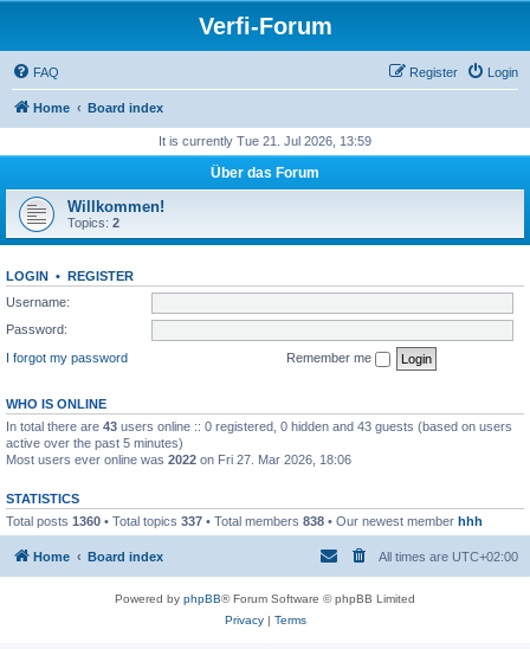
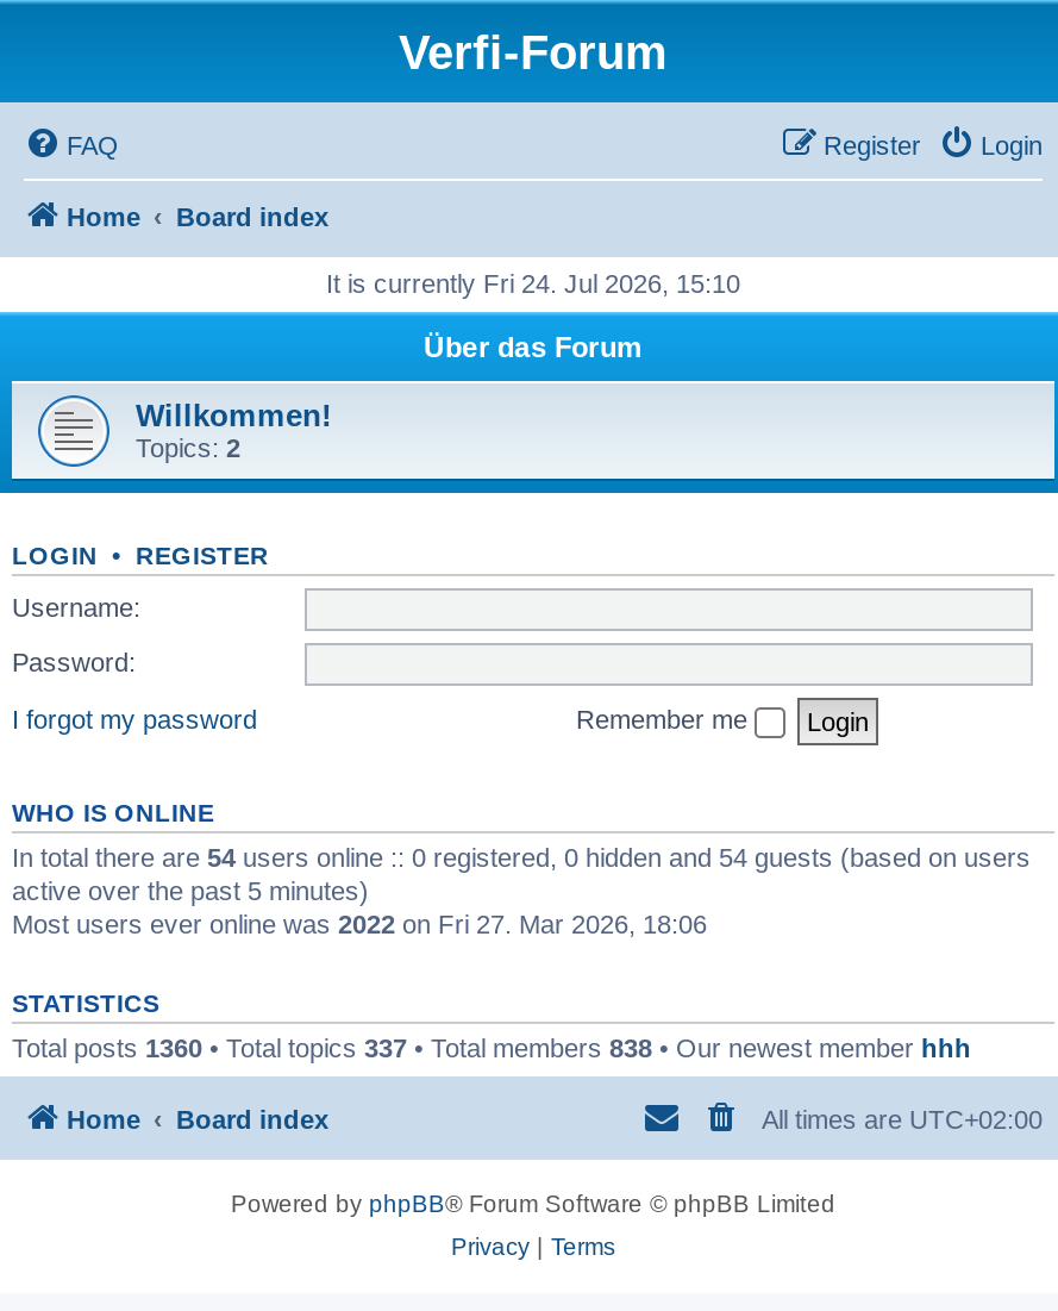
[159,134,371,148] It is currently Tue 21. Jul 2026, 13:59 -> [326,269,740,298] It is currently Fri 24. Jul 2026, 15:10
[6,419,512,433] In total there are 43 users online :: 0 registered, 0 hidden and 43 guests (based on users -> [12,842,1031,870] In total there are 54 users online :: 0 registered, 0 hidden and 54 guests (based on users

